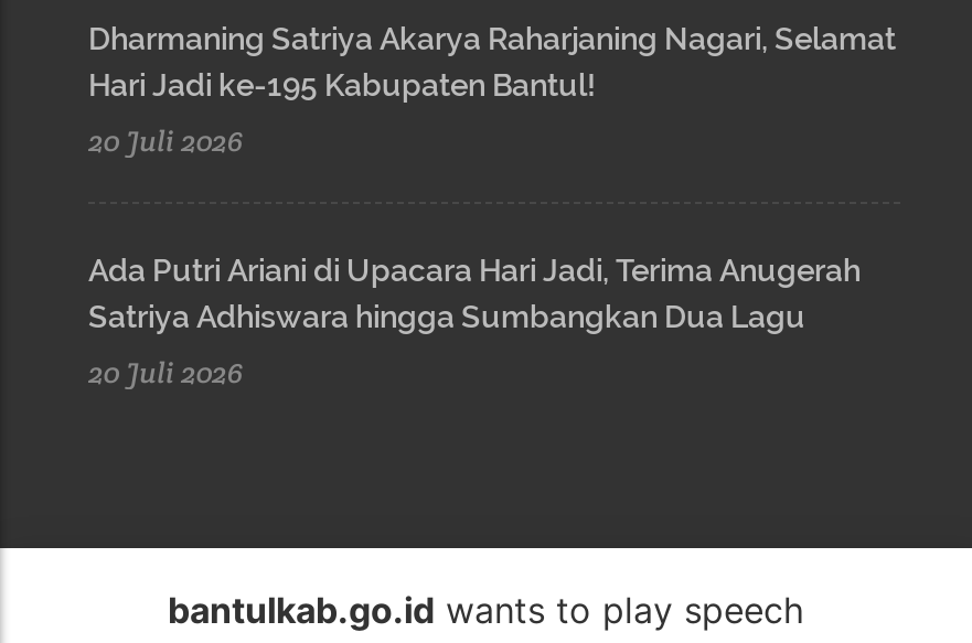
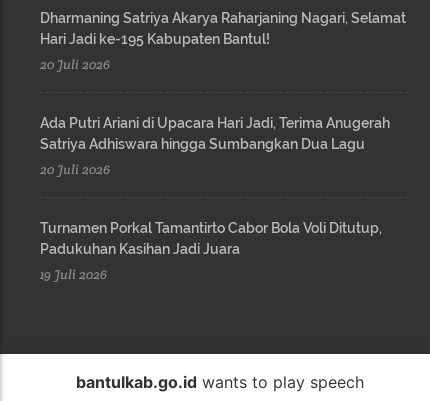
none -> [40,220,382,283] Turnamen Porkal Tamantirto Cabor Bola Voli Ditutup, | Padukuhan Kasihan Jadi Juara | 19 Juli 2026

